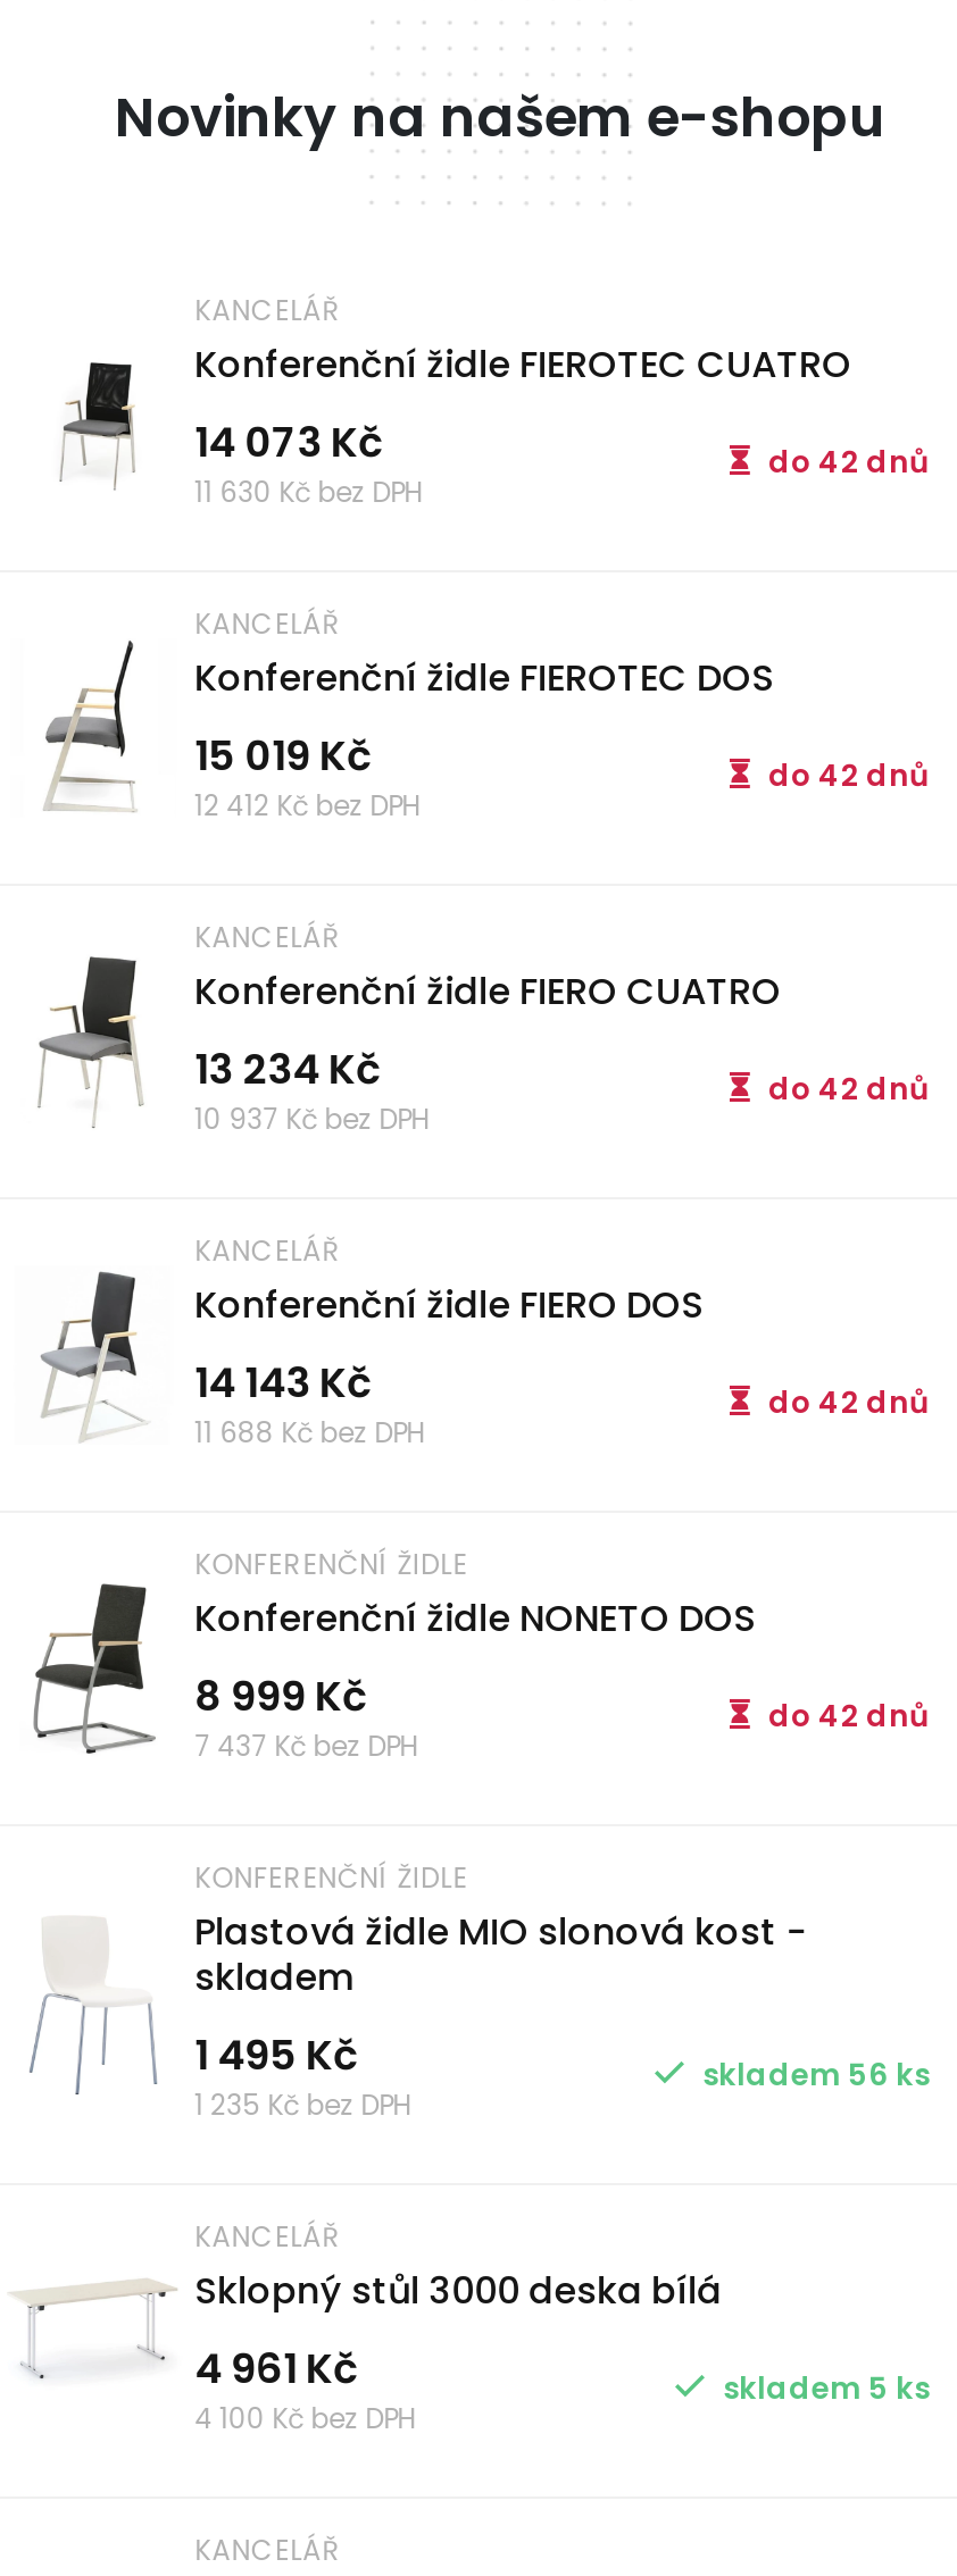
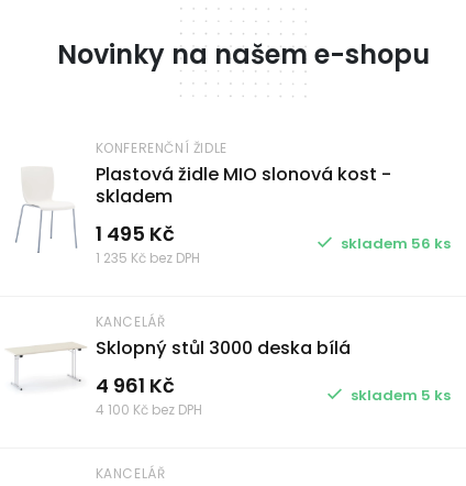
[59,291,852,512] [image] | KANCELÁŘ | Konferenční židle FIEROTEC CUATRO | 14 073 Kč | 11 630 Kč bez DPH -> none
[762,440,930,483] do 42 dnů -> none
[48,605,774,825] [image] | KANCELÁŘ | Konferenční židle FIEROTEC DOS | 15 019 Kč | 12 412 Kč bez DPH -> none
[762,754,930,797] do 42 dnů -> none
[36,918,781,1139] [image] | KANCELÁŘ | Konferenční židle FIERO CUATRO | 13 234 Kč | 10 937 Kč bez DPH -> none
[762,1067,930,1110] do 42 dnů -> none
[39,1232,704,1452] [image] | KANCELÁŘ | Konferenční židle FIERO DOS | 14 143 Kč | 11 688 Kč bez DPH -> none
[762,1381,930,1424] do 42 dnů -> none
[32,1545,756,1766] [image] | KONFERENČNÍ ŽIDLE | Konferenční židle NONETO DOS | 8 999 Kč | 7 437 Kč bez DPH -> none
[762,1694,930,1737] do 42 dnů -> none

